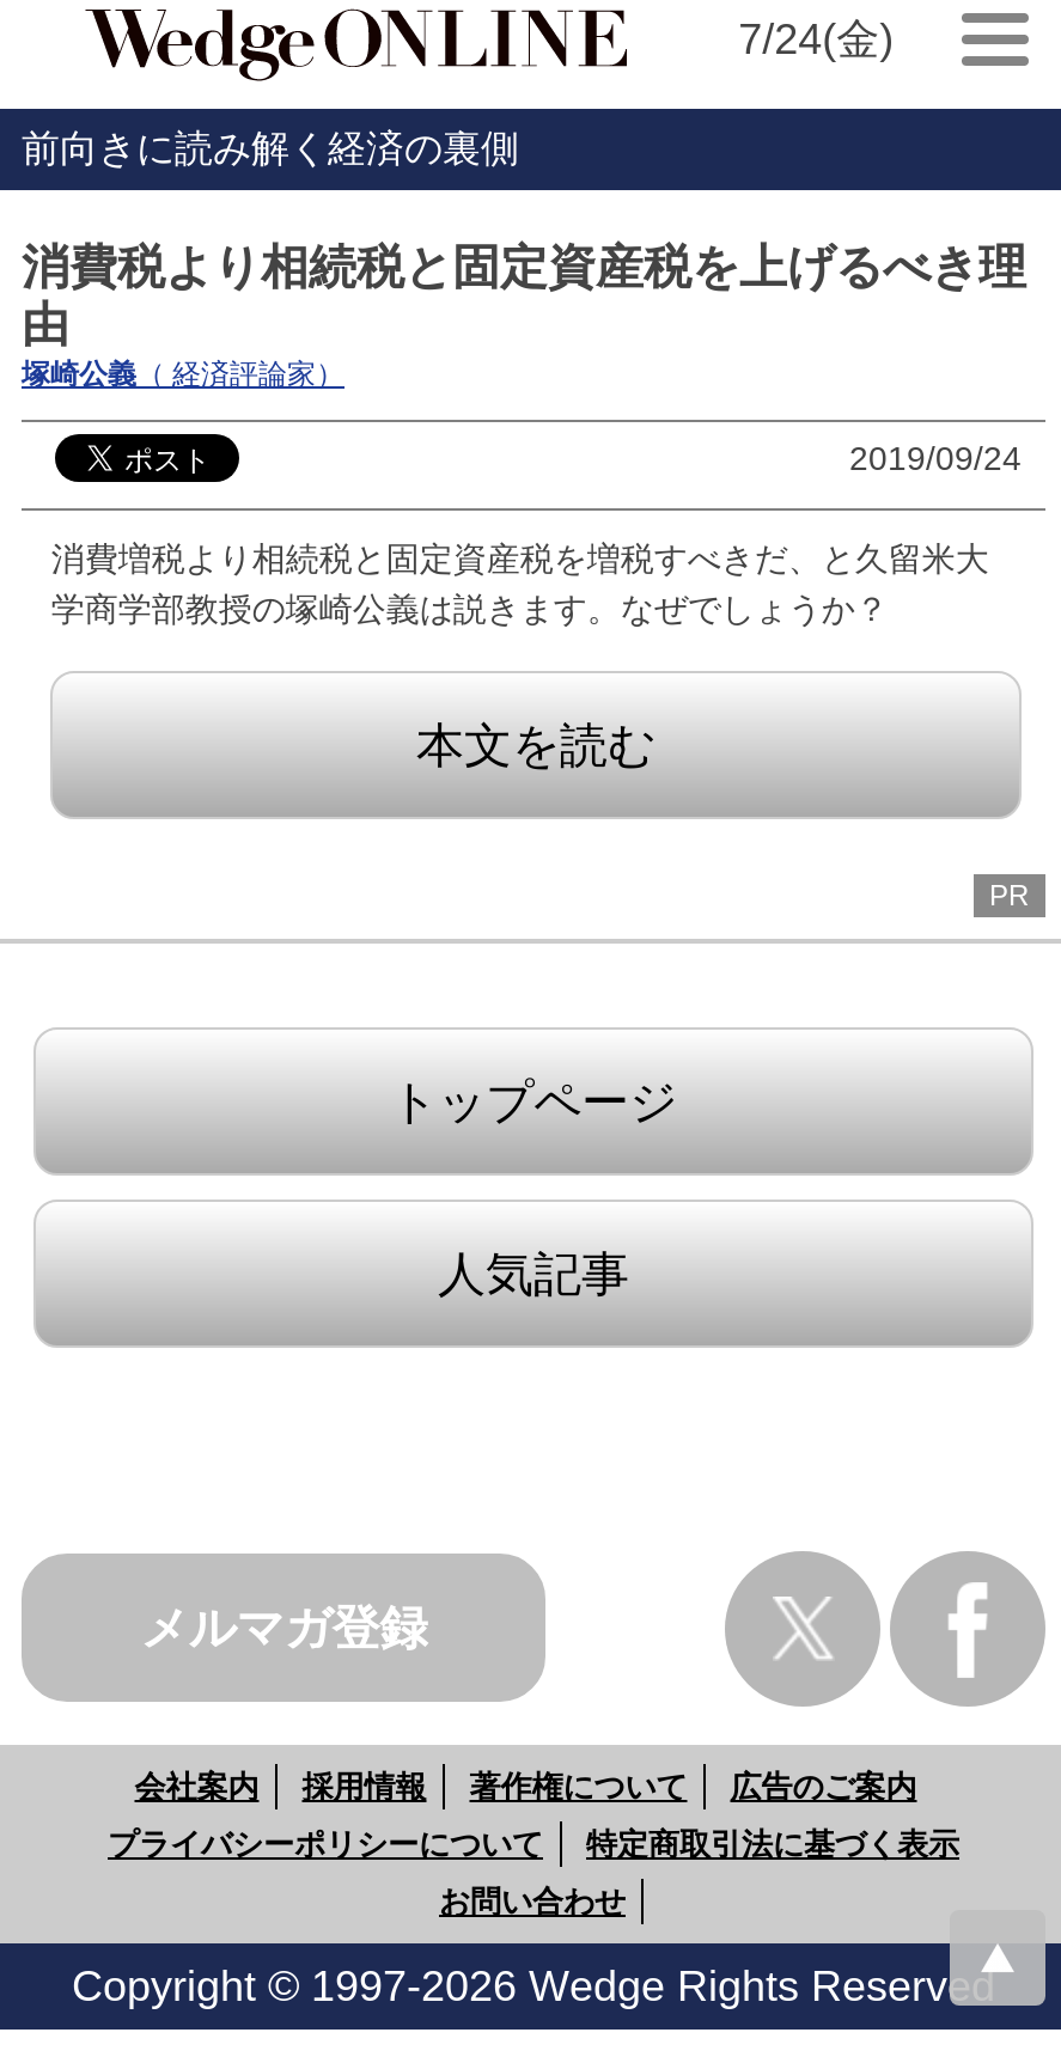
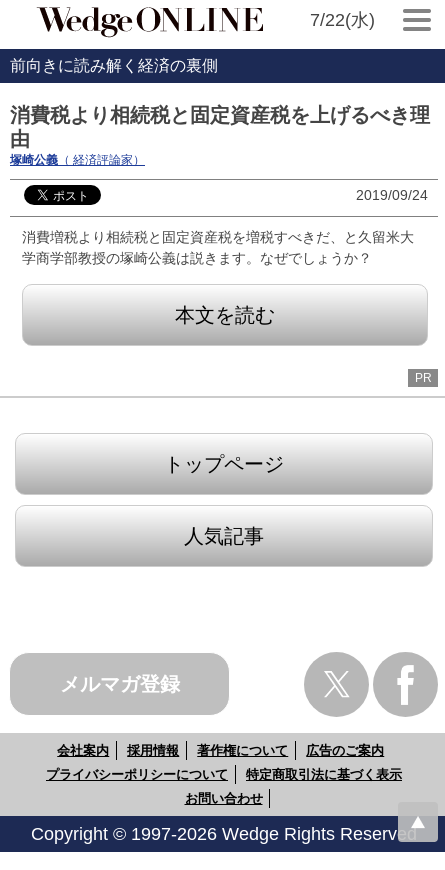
[738,16,894,63] 7/24(金) -> [310,10,375,30] 7/22(水)

